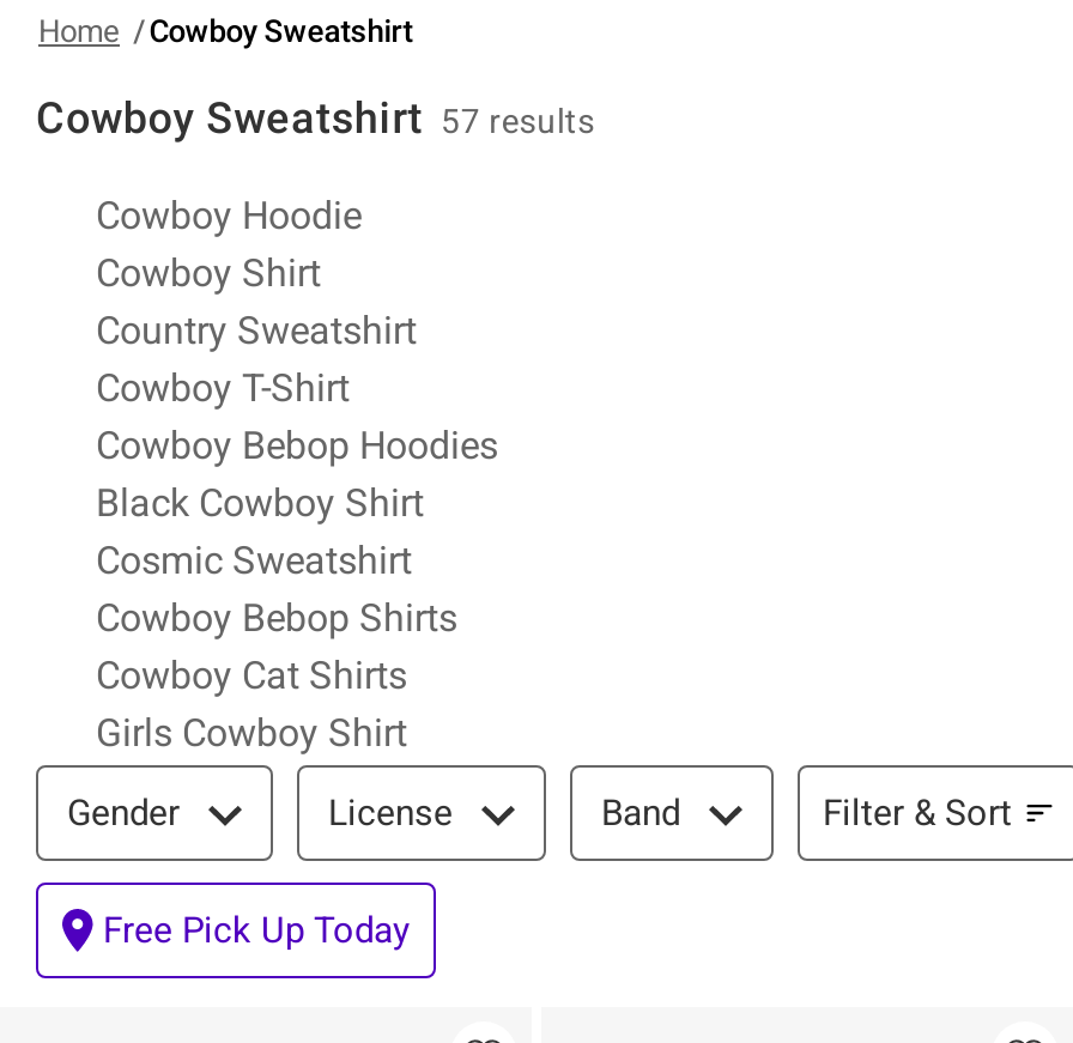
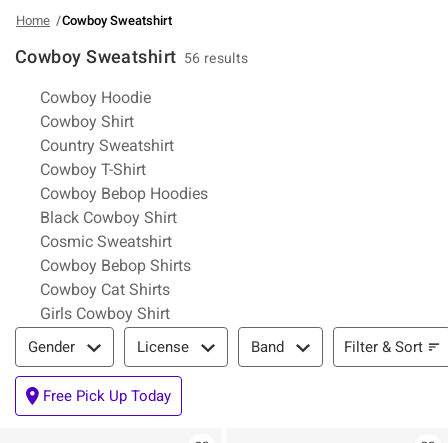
[36,92,595,142] Cowboy Sweatshirt 57 results -> [15,46,248,67] Cowboy Sweatshirt 56 results

